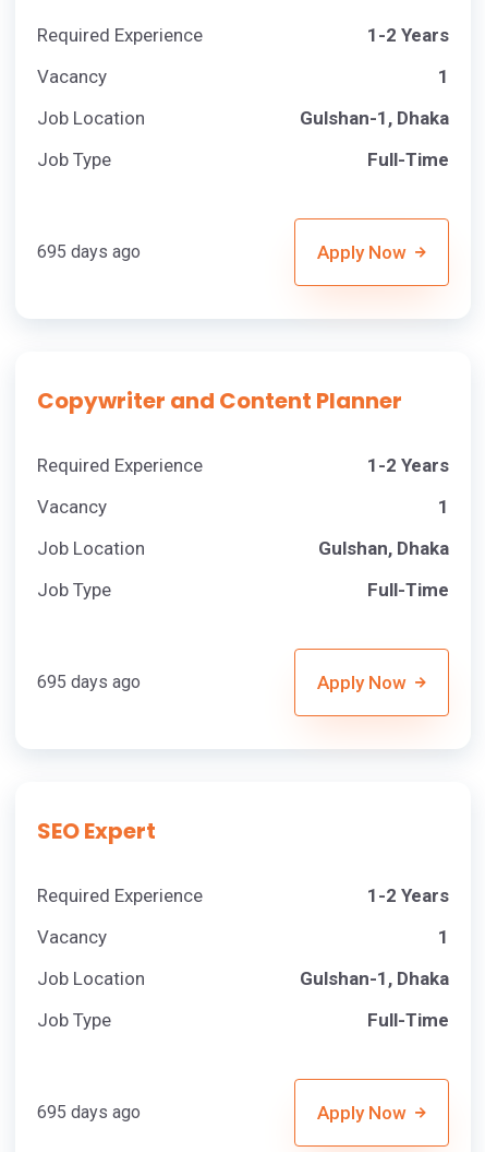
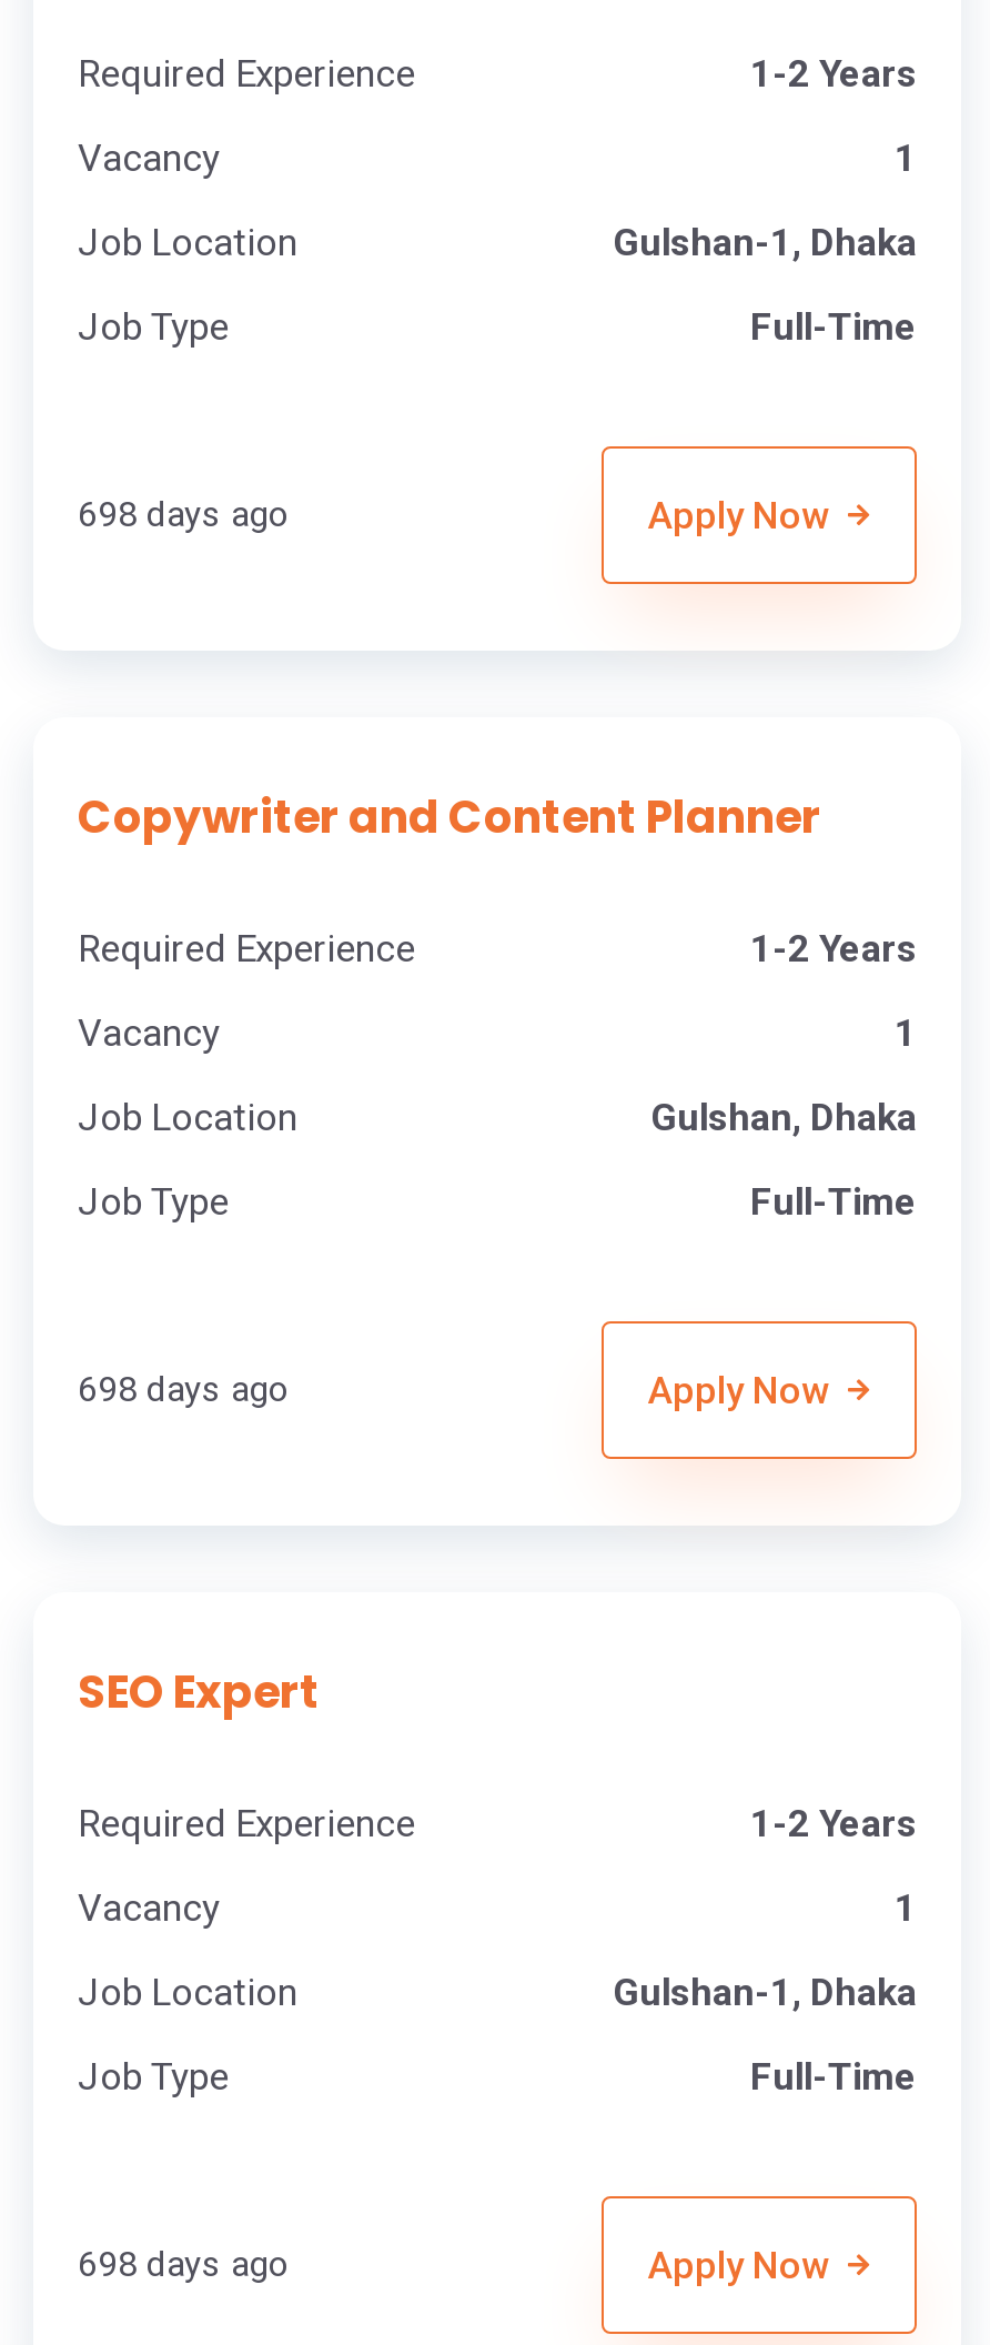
[37,241,141,262] 695 days ago -> [78,492,289,535] 698 days ago
[37,671,141,692] 695 days ago -> [78,1367,289,1409] 698 days ago
[37,1101,141,1122] 695 days ago -> [78,2242,289,2284] 698 days ago

